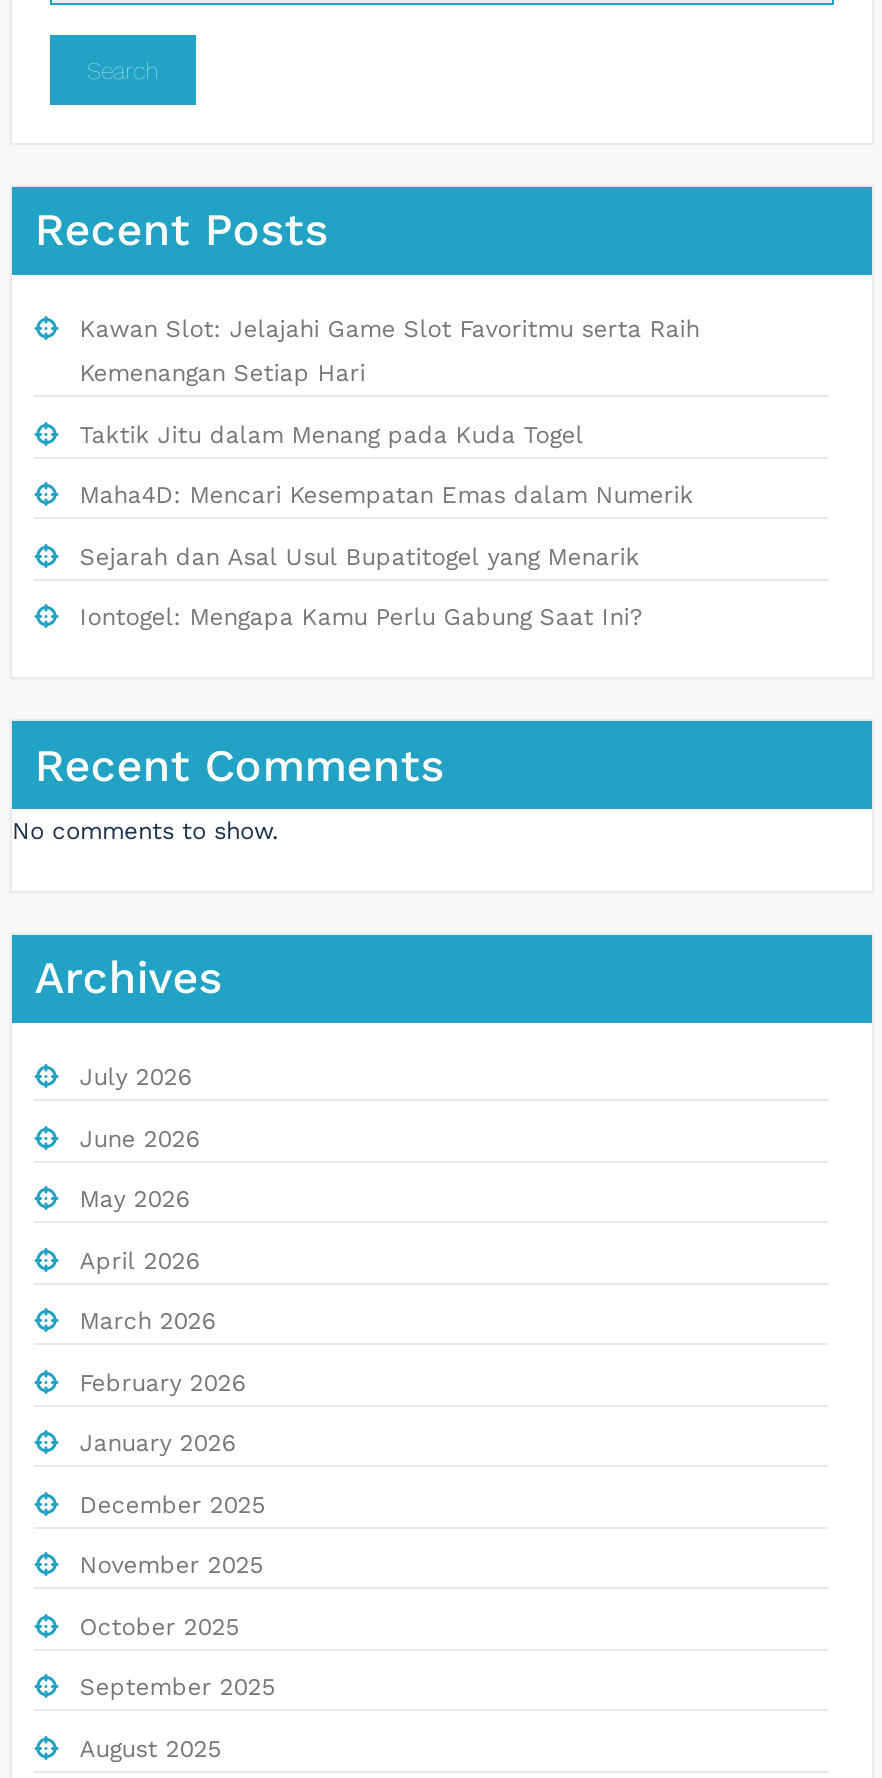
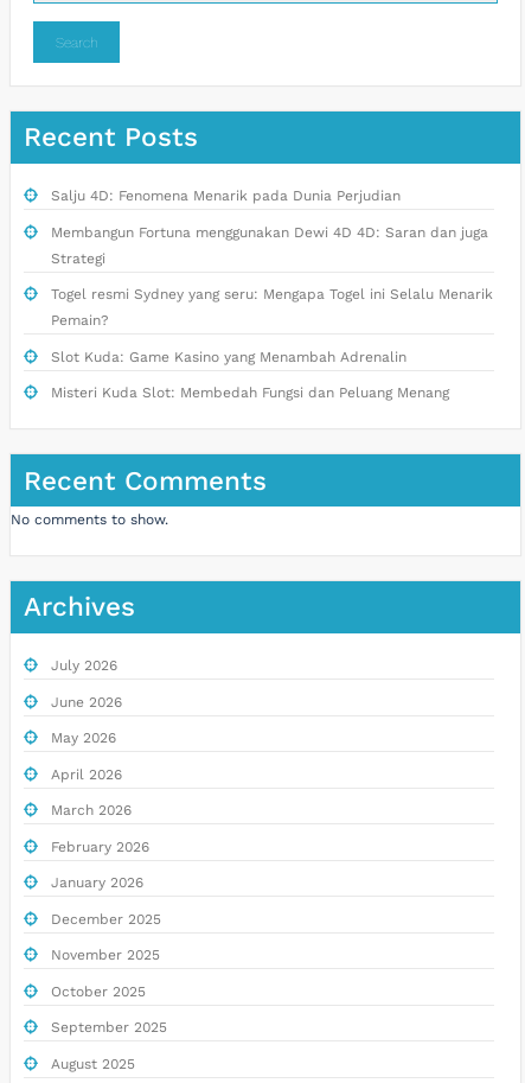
[80,315,700,631] Kawan Slot: Jelajahi Game Slot Favoritmu serta Raih | Kemenangan Setiap Hari | Taktik Jitu dalam Menang pada Kuda Togel | Maha4D: Mencari Kesempatan Emas dalam Numerik | Sejarah dan Asal Usul Bupatitogel yang Menarik | Iontogel: Mengapa Kamu Perlu Gabung Saat Ini? -> [51,188,493,401] Salju 4D: Fenomena Menarik pada Dunia Perjudian | Membangun Fortuna menggunakan Dewi 4D 4D: Saran dan juga | Strategi | Togel resmi Sydney yang seru: Mengapa Togel ini Selalu Menarik | Pemain? | Slot Kuda: Game Kasino yang Menambah Adrenalin | Misteri Kuda Slot: Membedah Fungsi dan Peluang Menang

